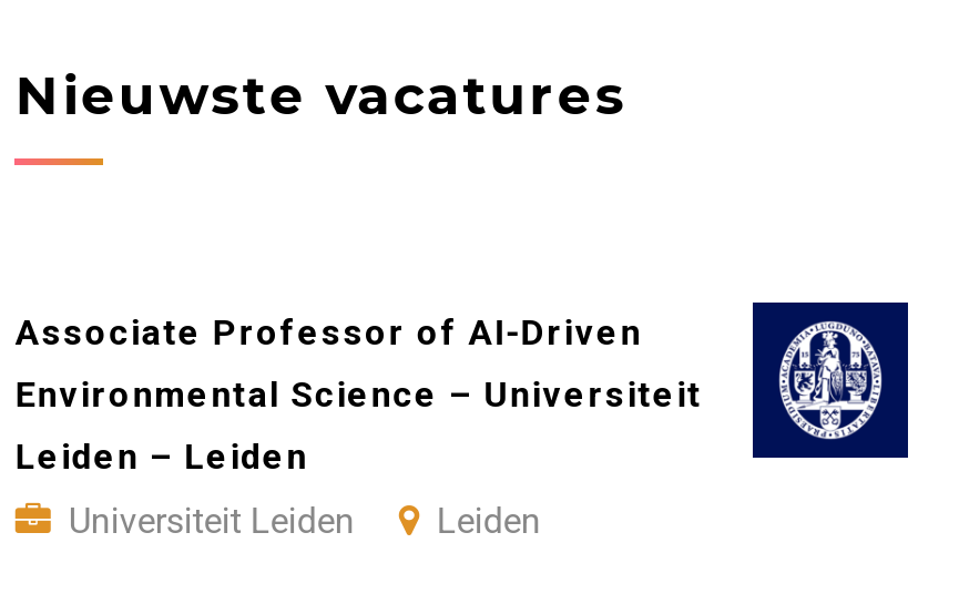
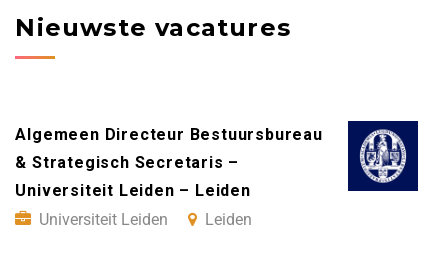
[15,310,642,352] Associate Professor of AI-Driven -> [15,124,323,143] Algemeen Directeur Bestuursbureau
[15,372,702,414] Environmental Science – Universiteit -> [15,152,239,171] & Strategisch Secretaris –
[15,434,308,477] Leiden – Leiden -> [15,180,251,199] Universiteit Leiden – Leiden

